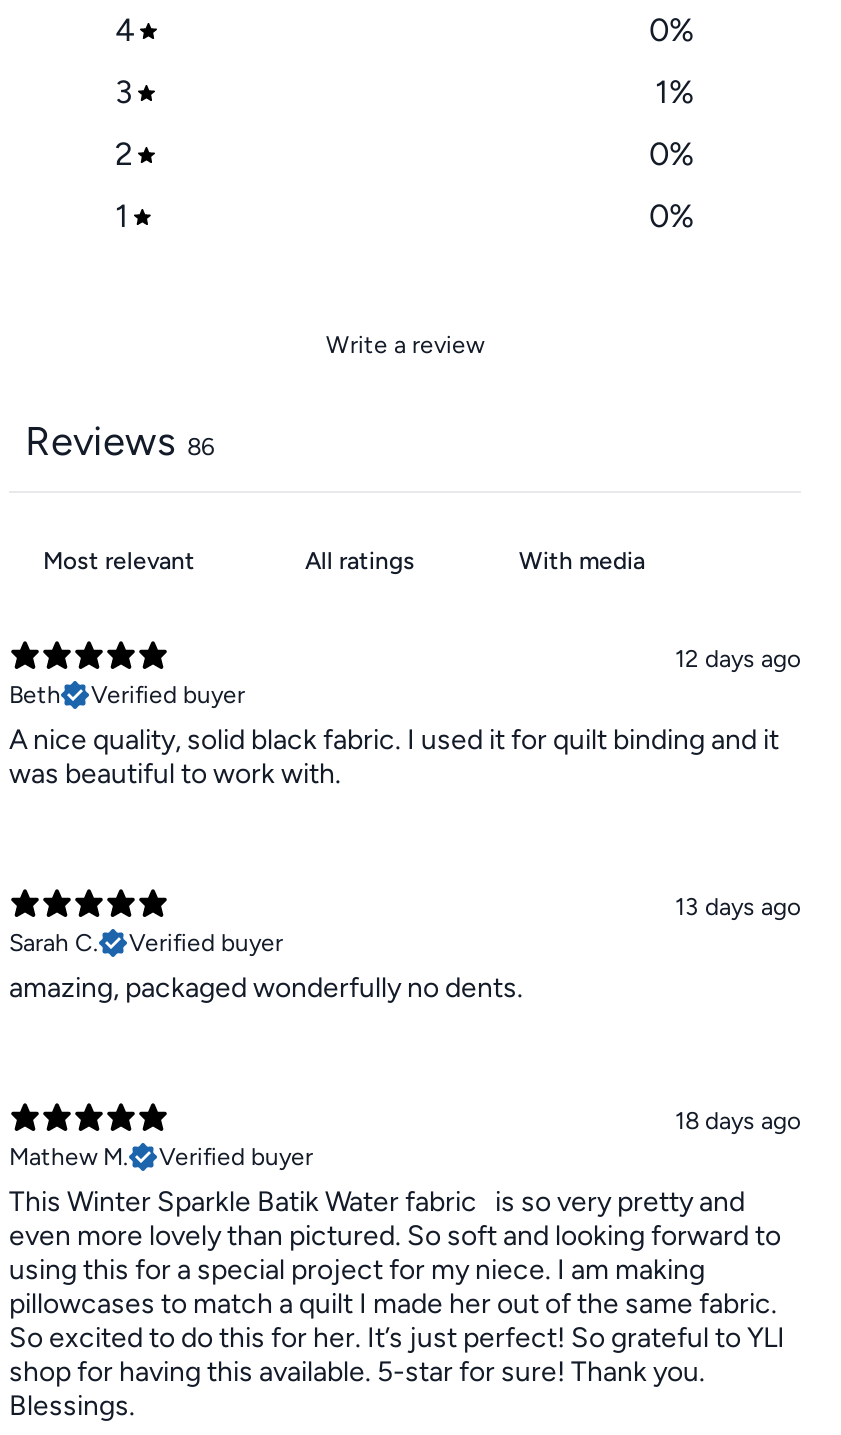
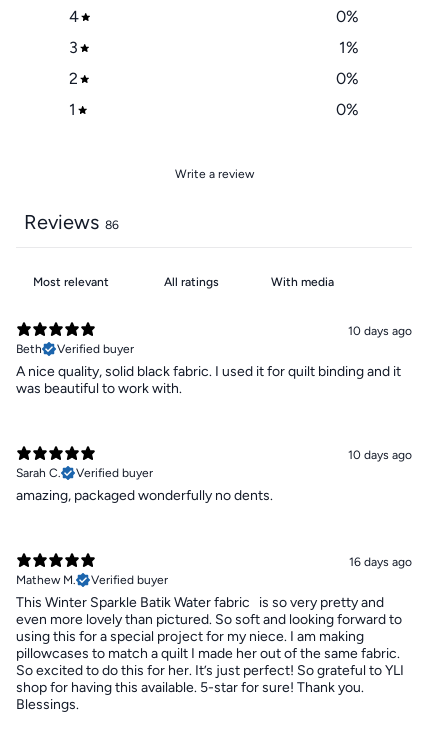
[675,645,801,673] 12 days ago -> [348,324,412,338] 10 days ago
[675,893,801,921] 13 days ago -> [348,448,412,462] 10 days ago
[675,1107,801,1135] 18 days ago -> [349,555,412,569] 16 days ago

